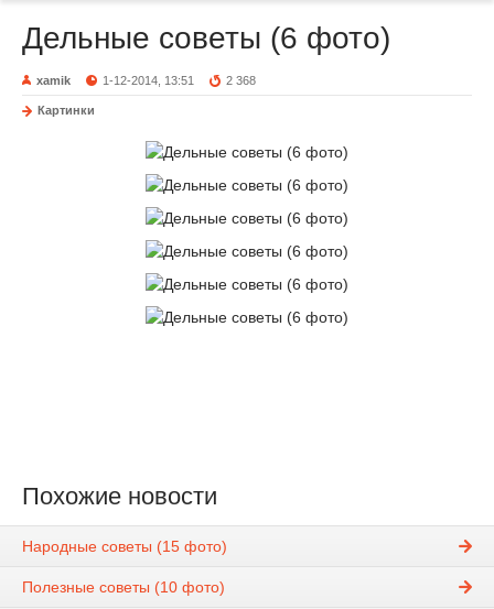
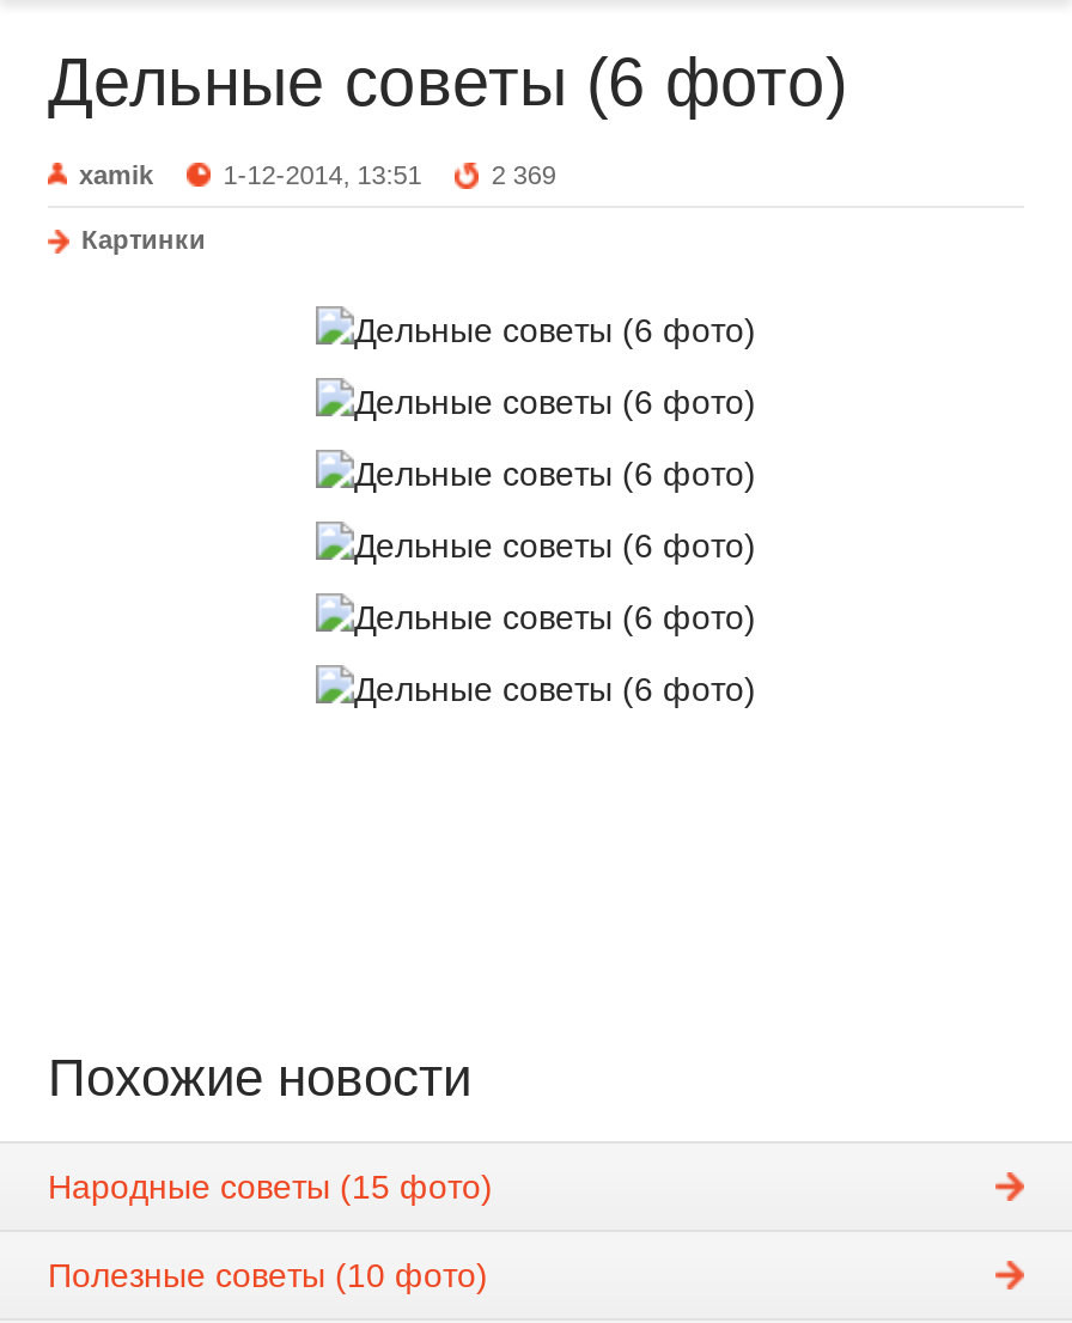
[226,74,256,87] 2 368 -> [491,160,556,189] 2 369

